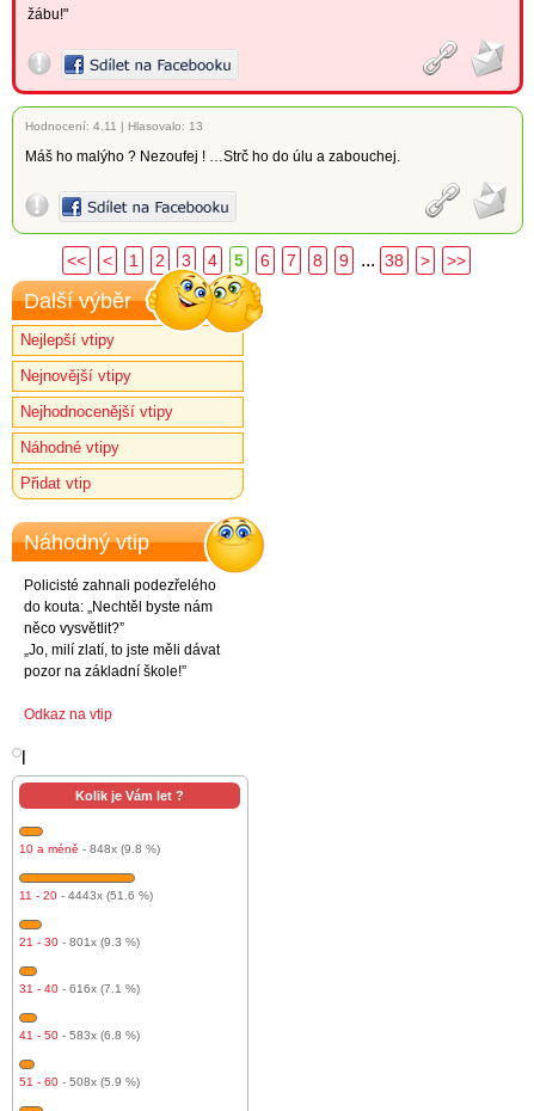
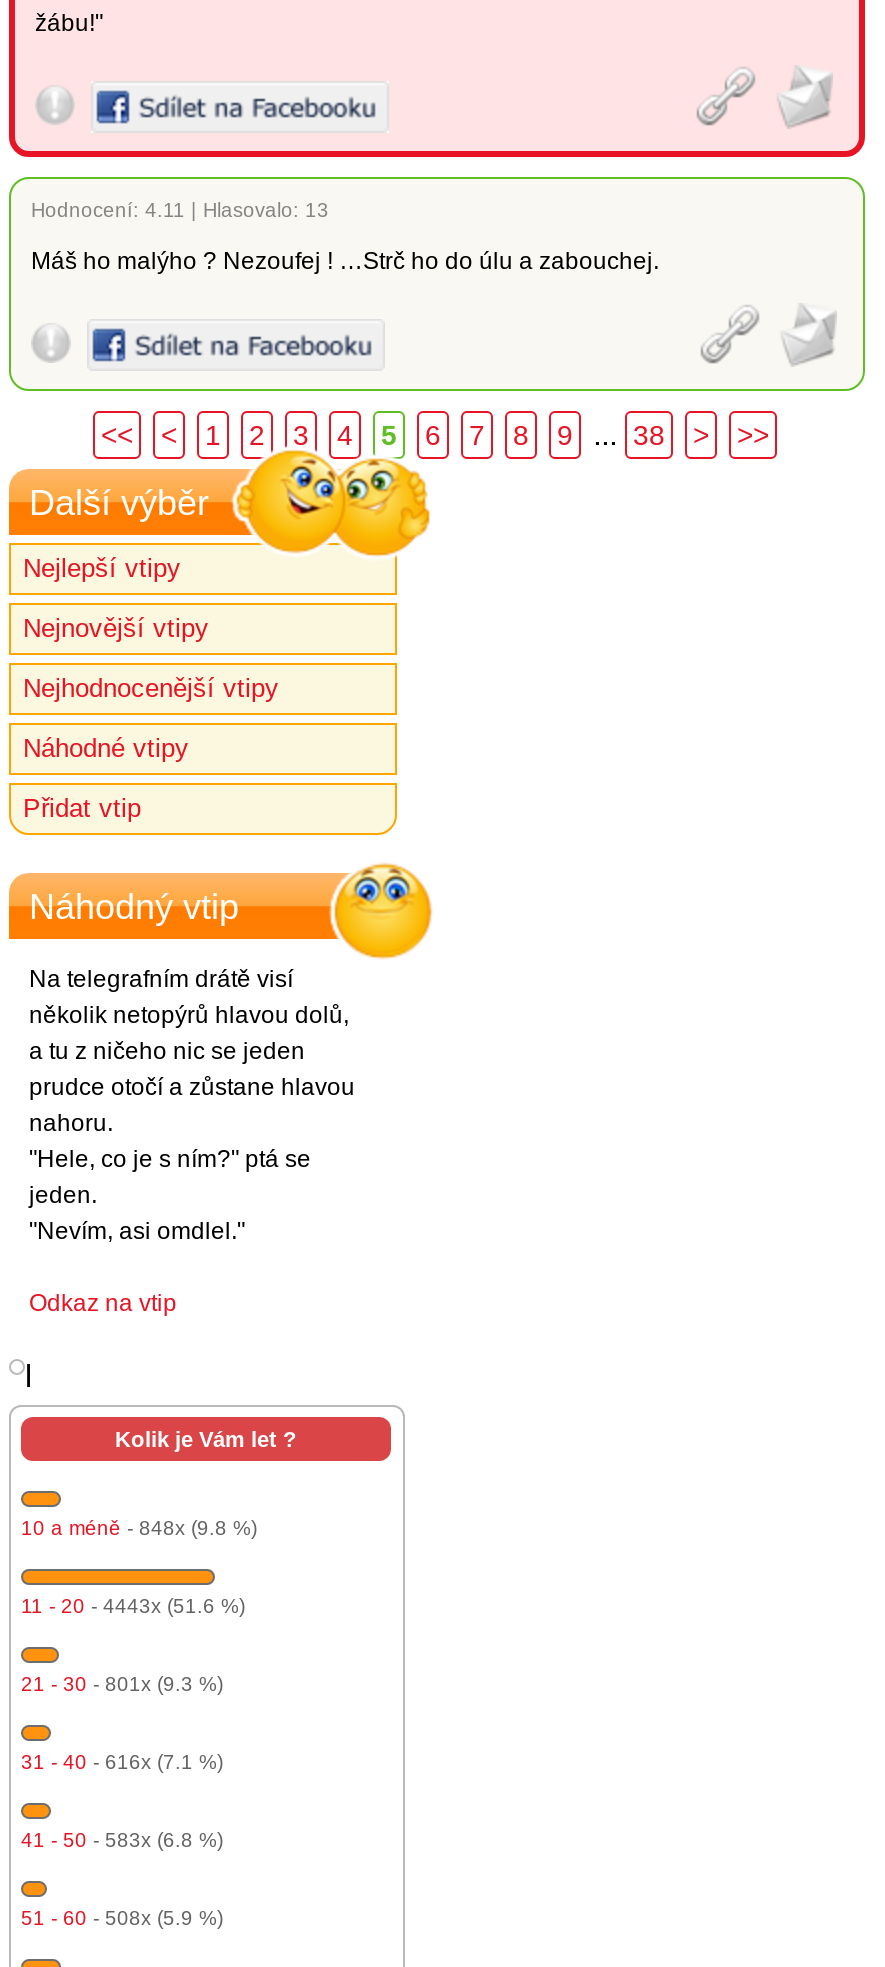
[24,577,220,680] Policisté zahnali podezřelého | do kouta: „Nechtěl byste nám | něco vysvětlit?” | „Jo, milí zlatí, to jste měli dávat | pozor na základní škole!” -> [29,965,355,1245] Na telegrafním drátě visí | několik netopýrů hlavou dolů, | a tu z ničeho nic se jeden | prudce otočí a zůstane hlavou | nahoru. | "Hele, co je s ním?" ptá se | jeden. | "Nevím, asi omdlel."

